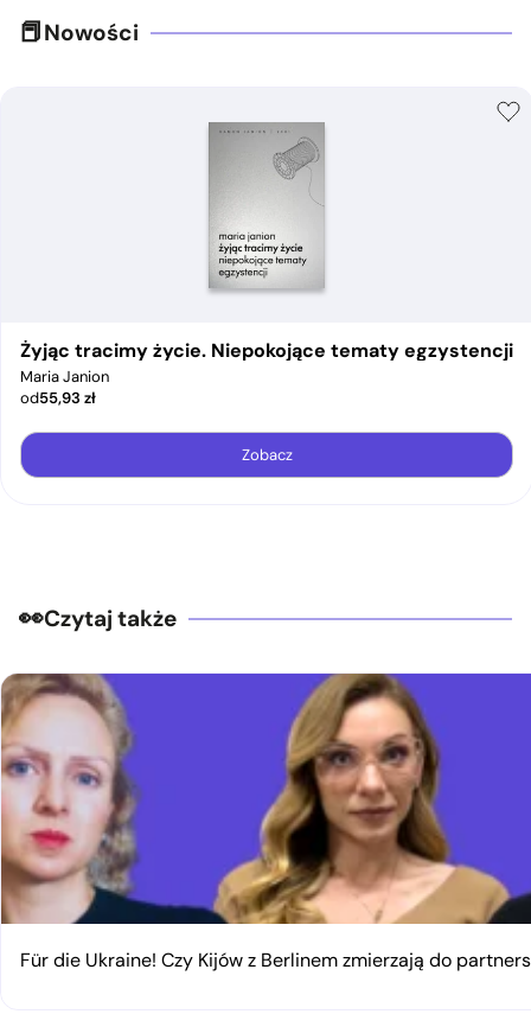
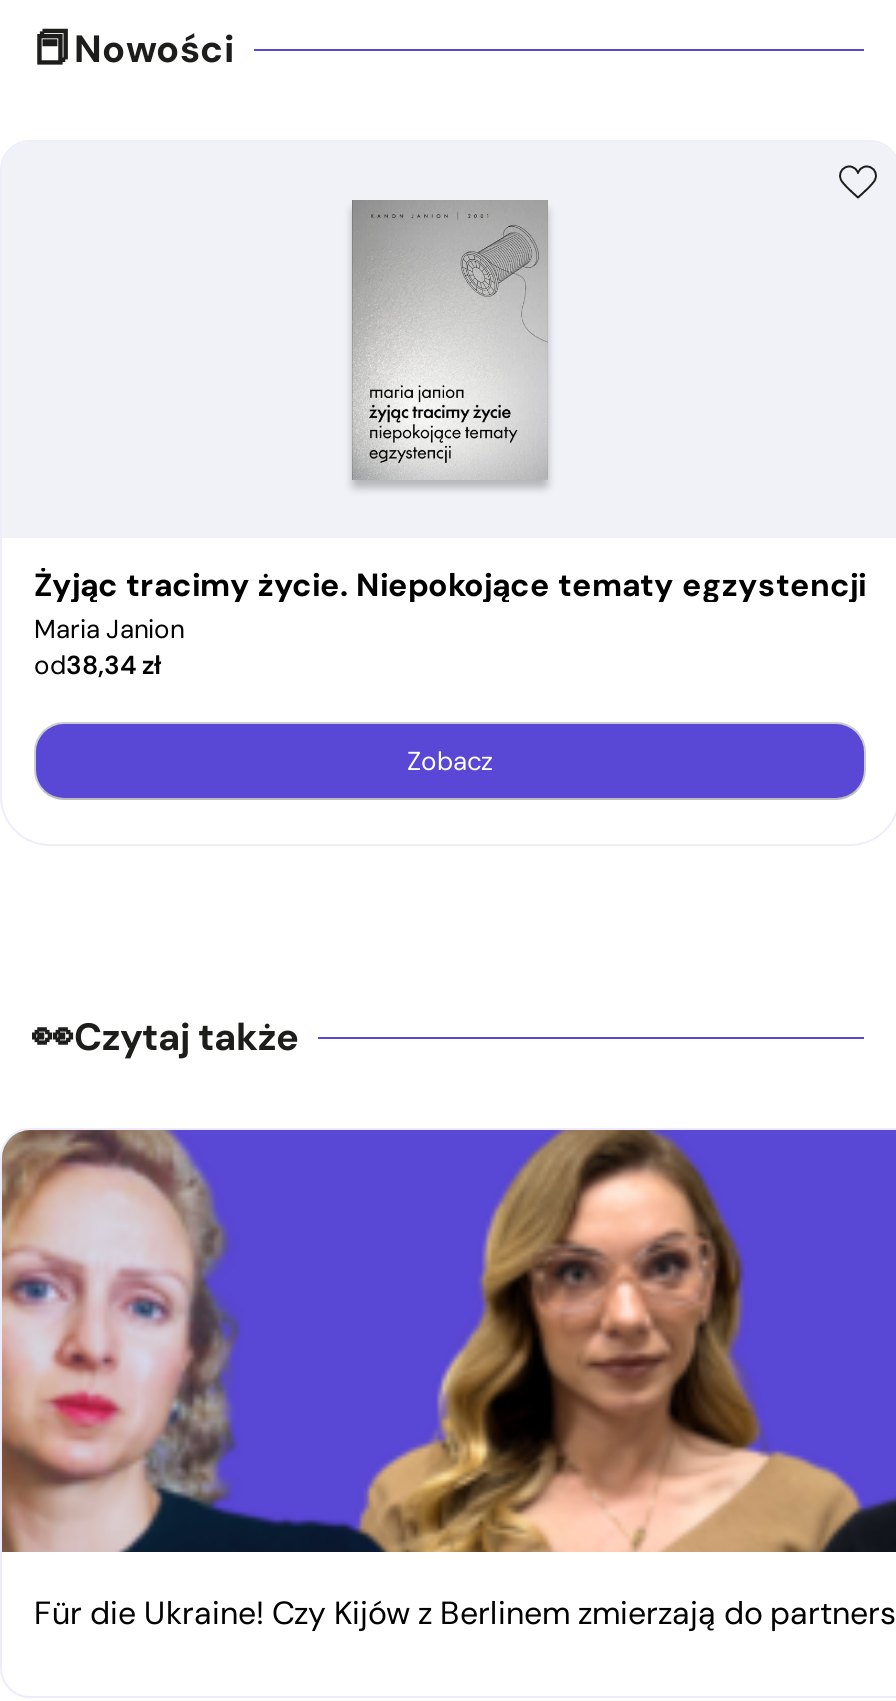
[20,388,96,408] od55,93 zł -> [34,648,162,682] od38,34 zł

